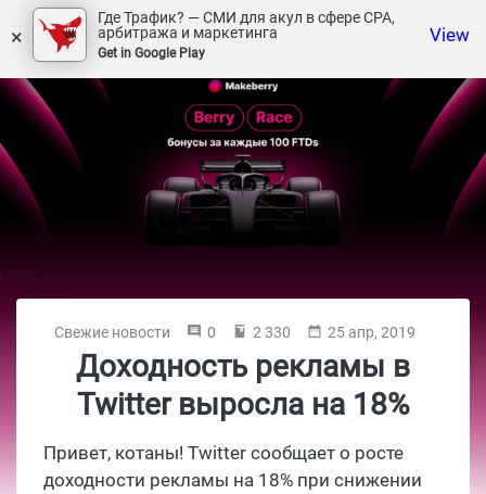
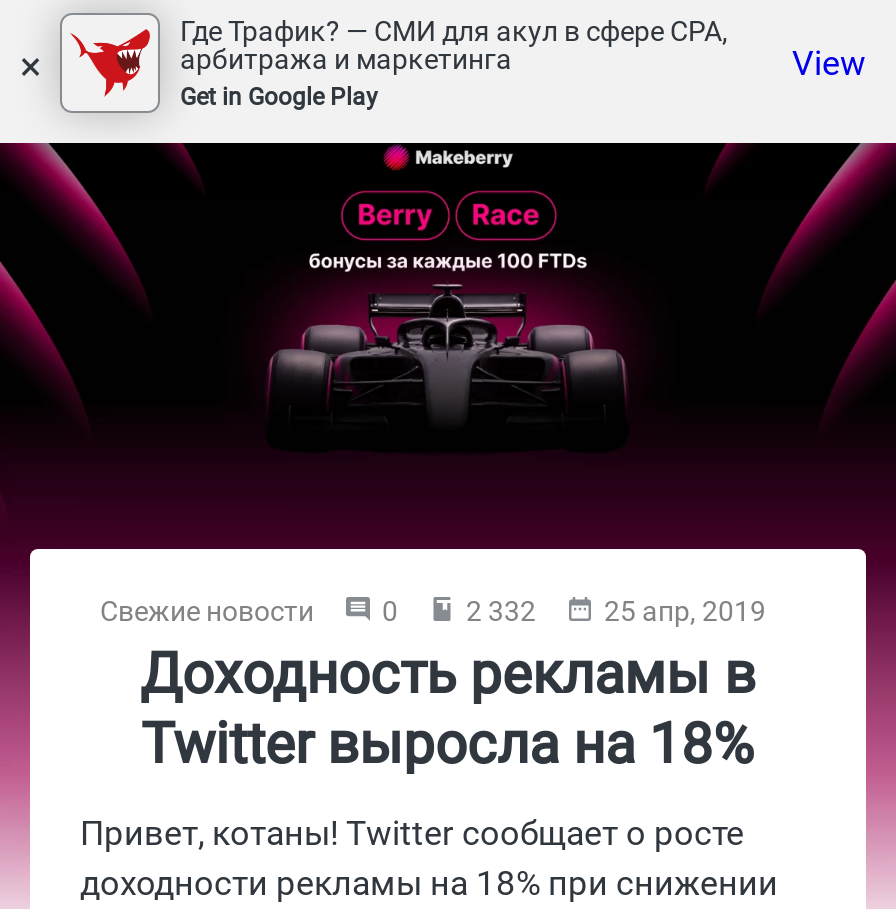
[253,324,291,341] 2 330 -> [466,595,536,627] 2 332

